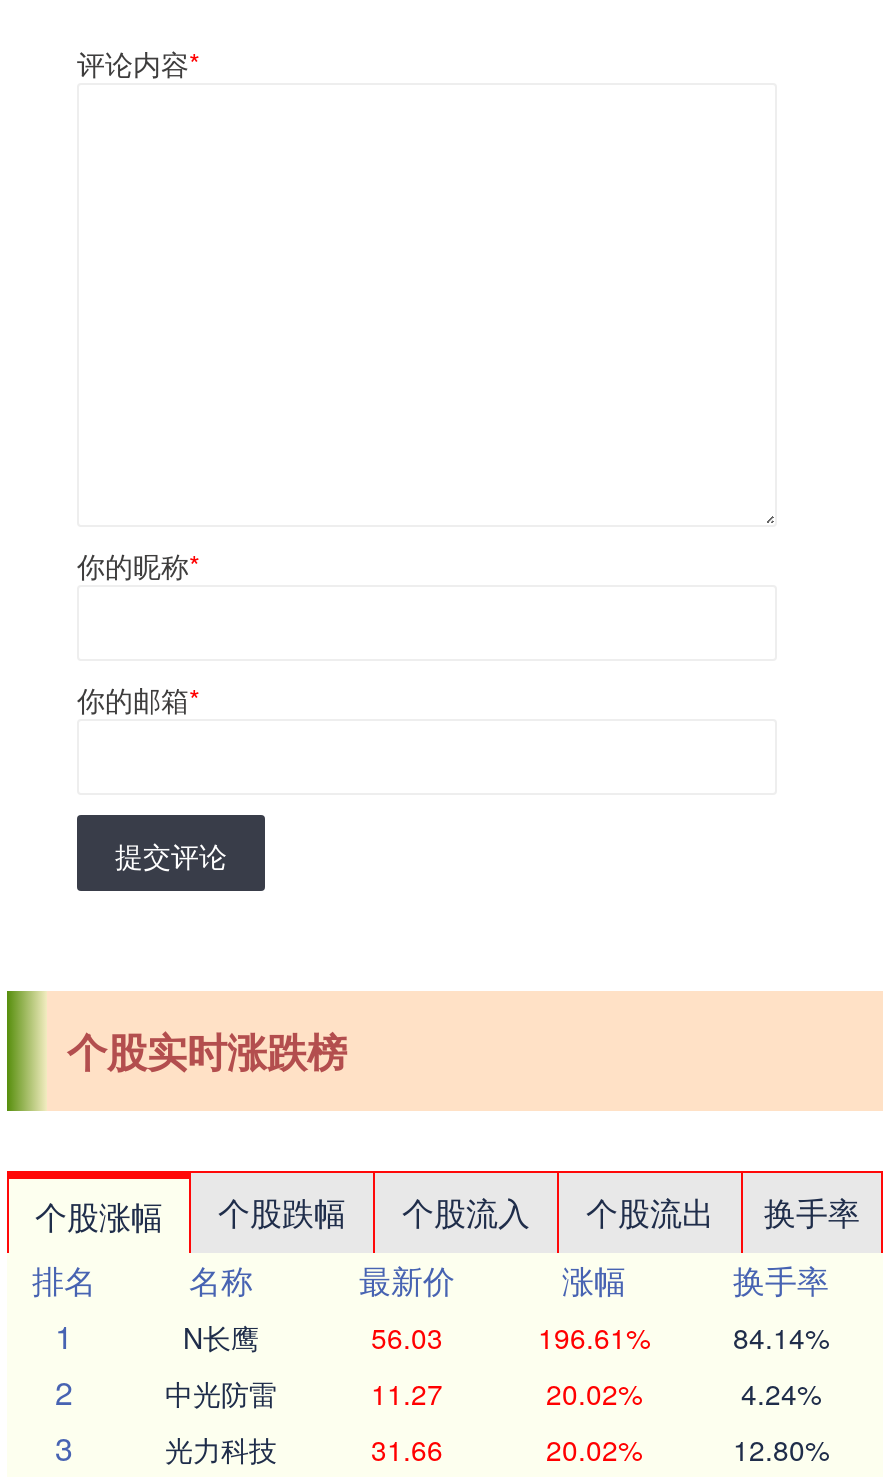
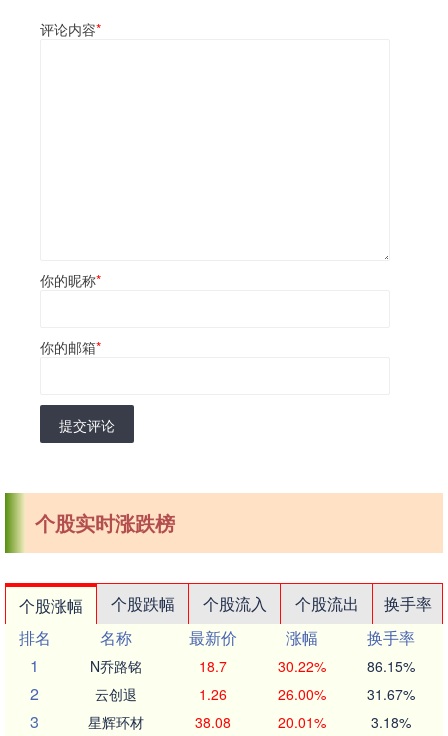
[183,1317,829,1357] N长鹰 | 56.03 | 196.61% | 84.14% -> [90,656,414,676] N乔路铭 | 18.7 | 30.22% | 86.15%
[165,1373,821,1413] 中光防雷 | 11.27 | 20.02% | 4.24% -> [95,684,414,704] 云创退 | 1.26 | 26.00% | 31.67%
[165,1429,829,1469] 光力科技 | 31.66 | 20.02% | 12.80% -> [88,712,410,732] 星辉环材 | 38.08 | 20.01% | 3.18%

